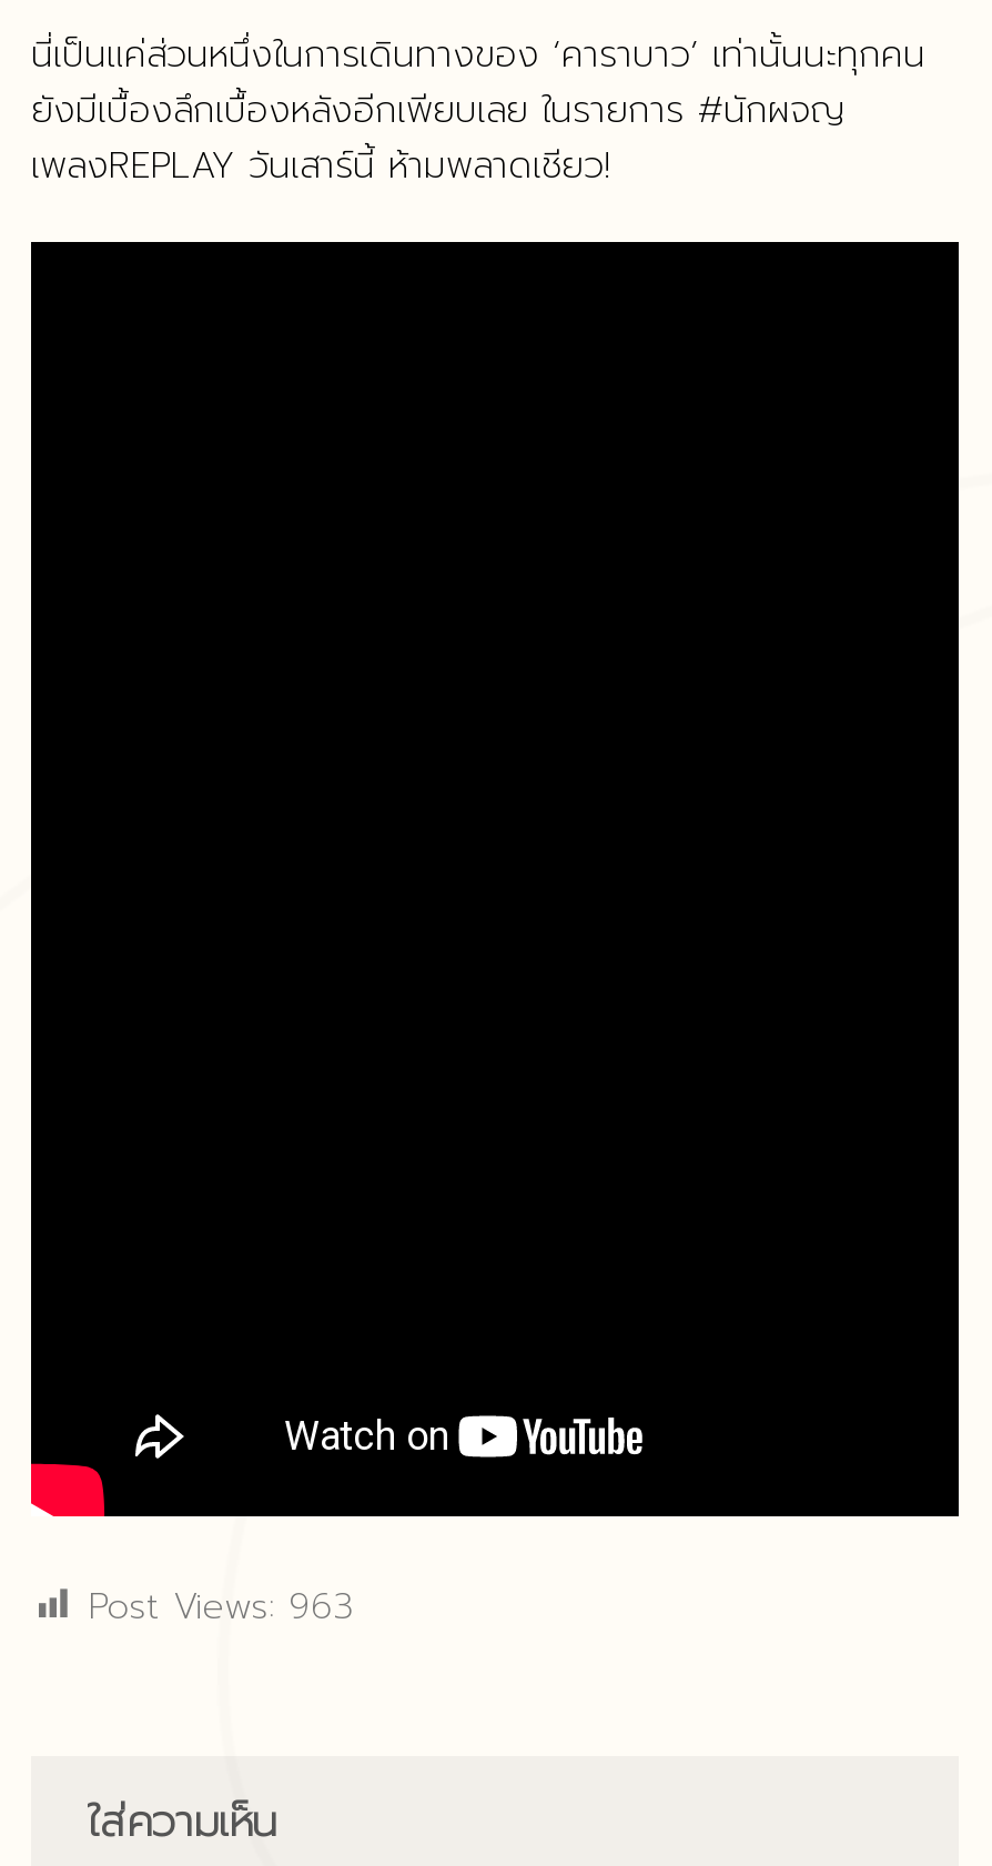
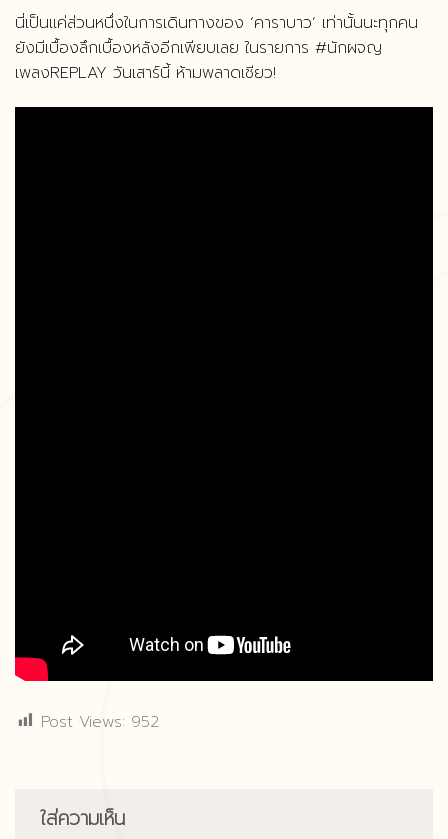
[89,1580,353,1634] Post Views: 963 -> [41,710,159,734] Post Views: 952

